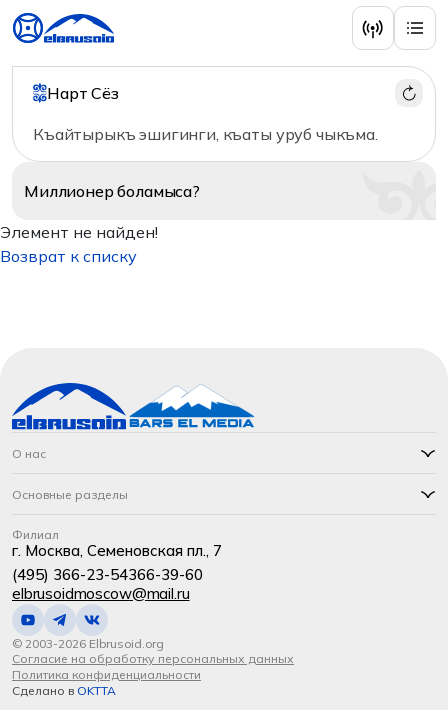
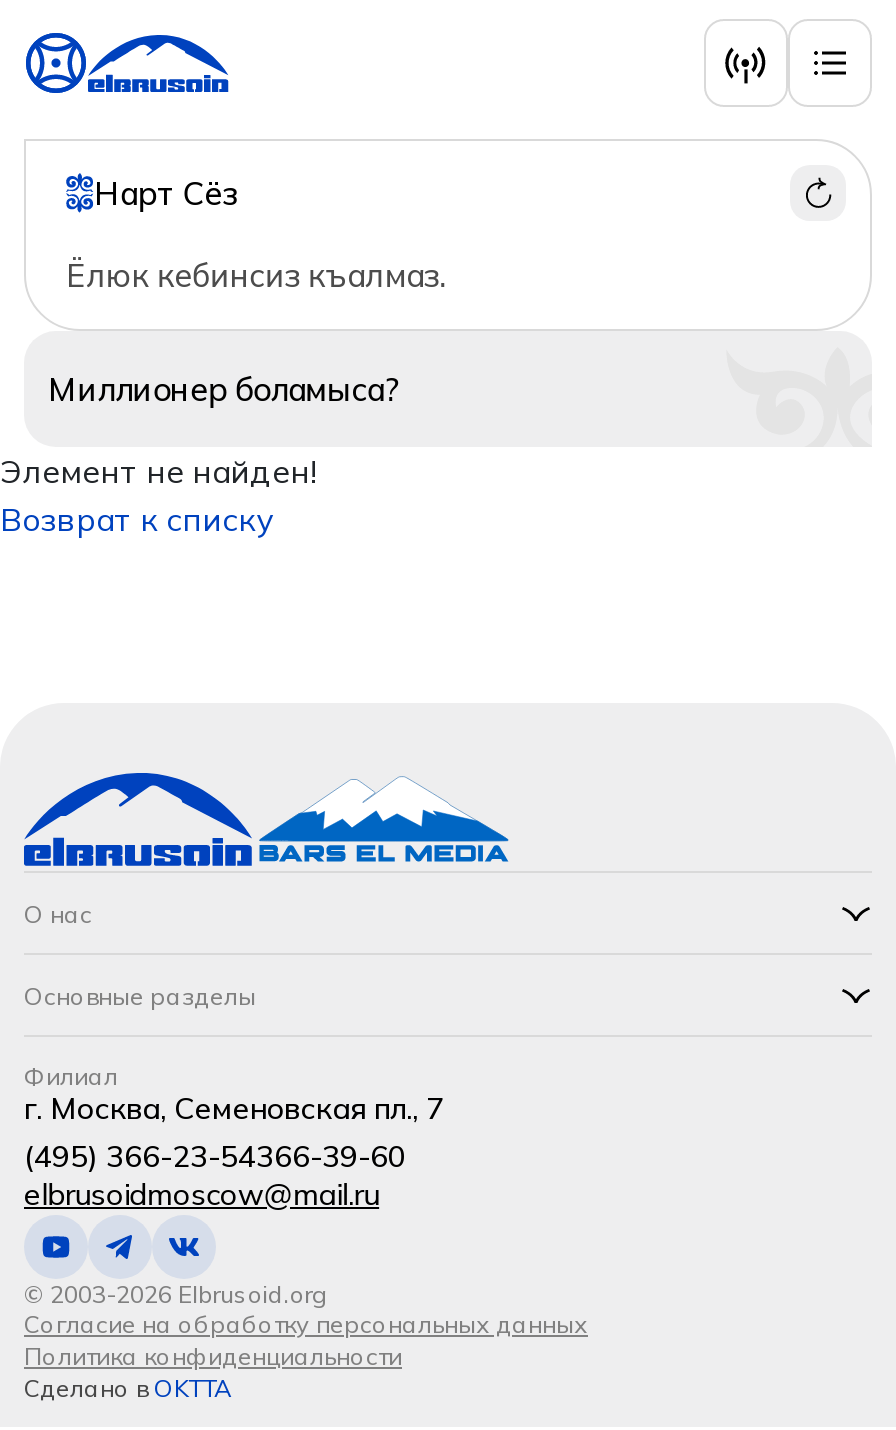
[33,124,378,144] Къайтырыкъ эшигинги, къаты уруб чыкъма. -> [66,255,445,295] Ёлюк кебинсиз къалмаз.

